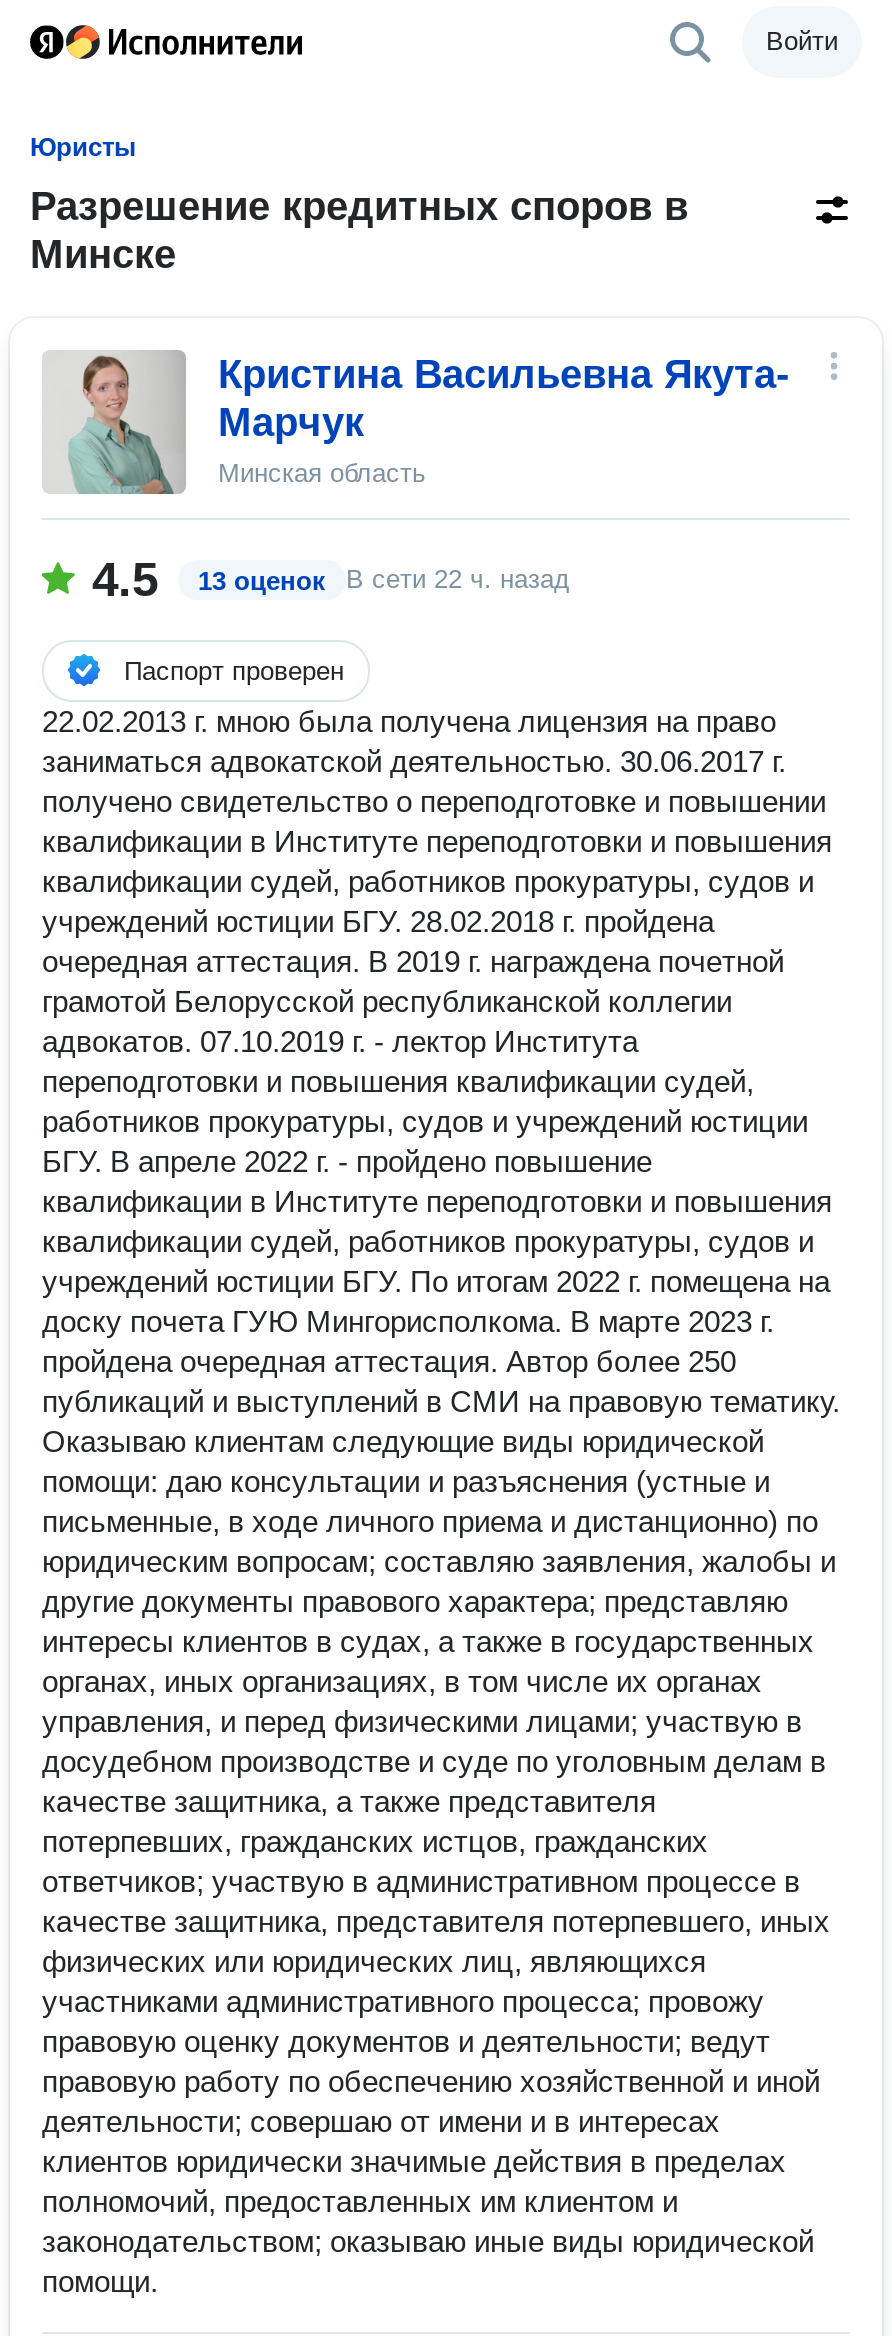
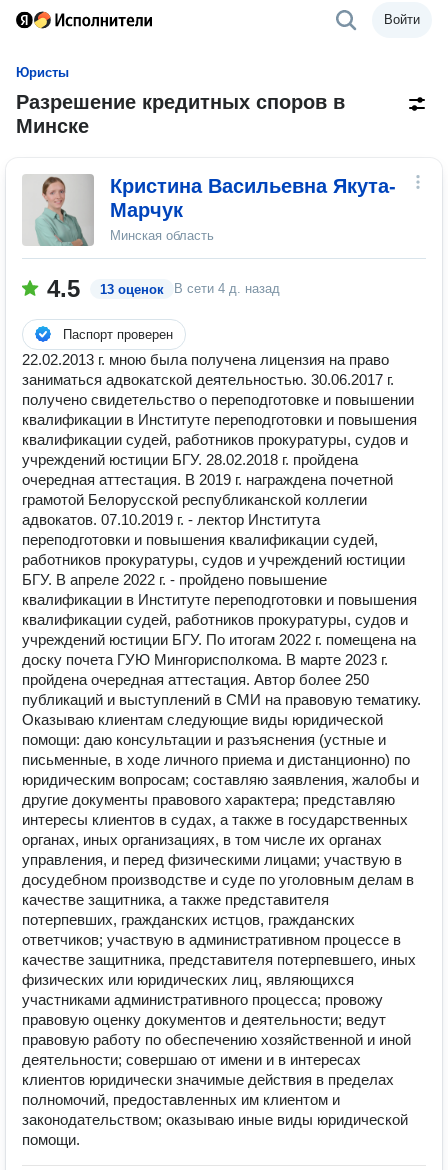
[92,552,570,606] 4.5 13 оценок В сети 22 ч. назад -> [47,275,280,302] 4.5 13 оценок В сети 4 д. назад

